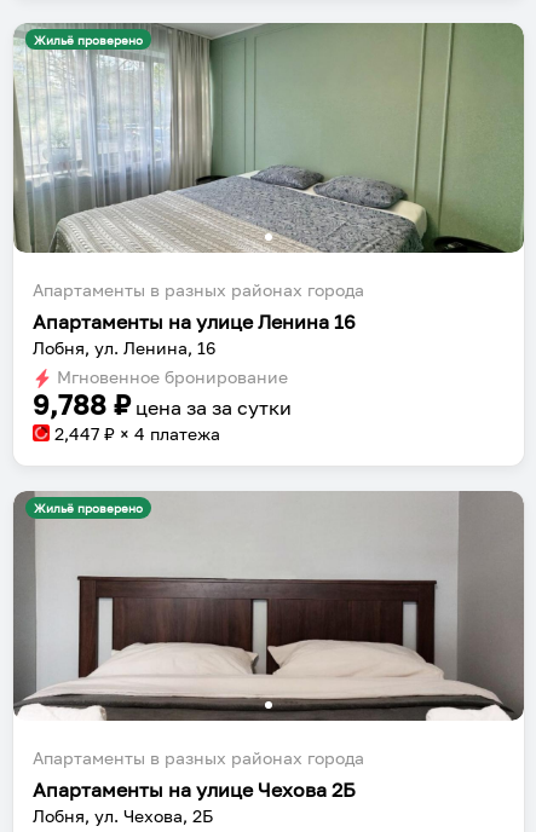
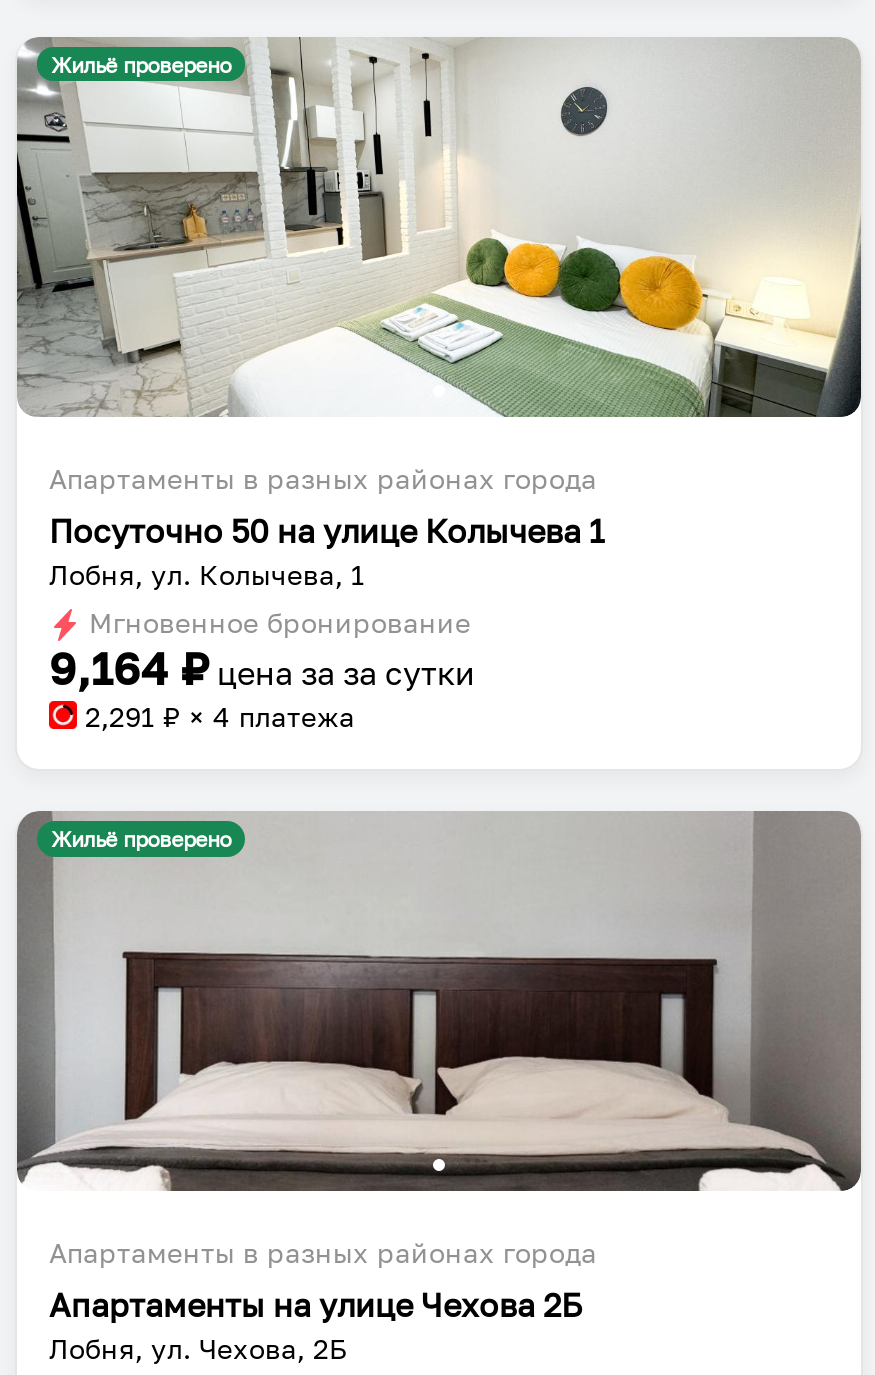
[12,23,525,253] [image] -> [15,39,863,417] [image]
[33,309,356,357] Апартаменты на улице Ленина 16 | Лобня, ул. Ленина, 16 -> [49,510,605,590] Посуточно 50 на улице Колычева 1 | Лобня, ул. Колычева, 1
[33,388,292,420] 9,788 ₽ цена за за сутки -> [49,640,475,694] 9,164 ₽ цена за за сутки
[54,424,220,443] 2,447 ₽ × 4 платежа -> [85,700,355,732] 2,291 ₽ × 4 платежа

